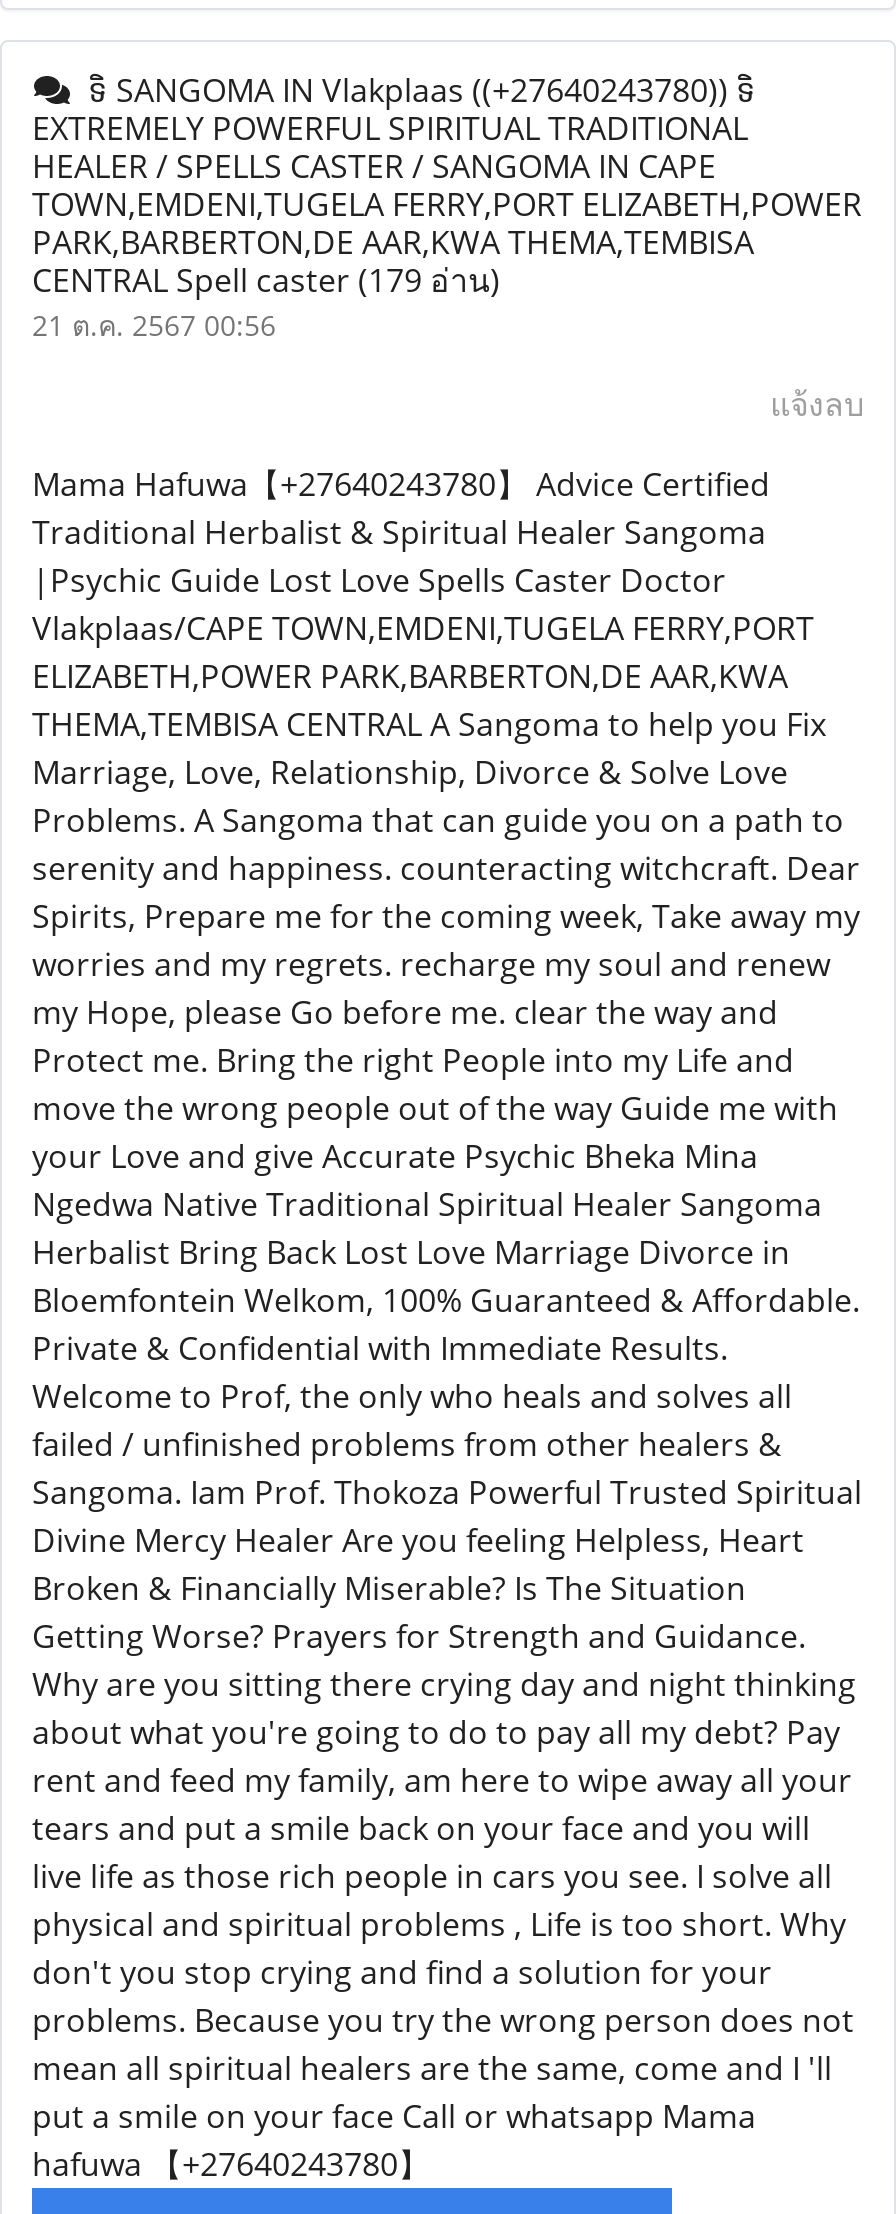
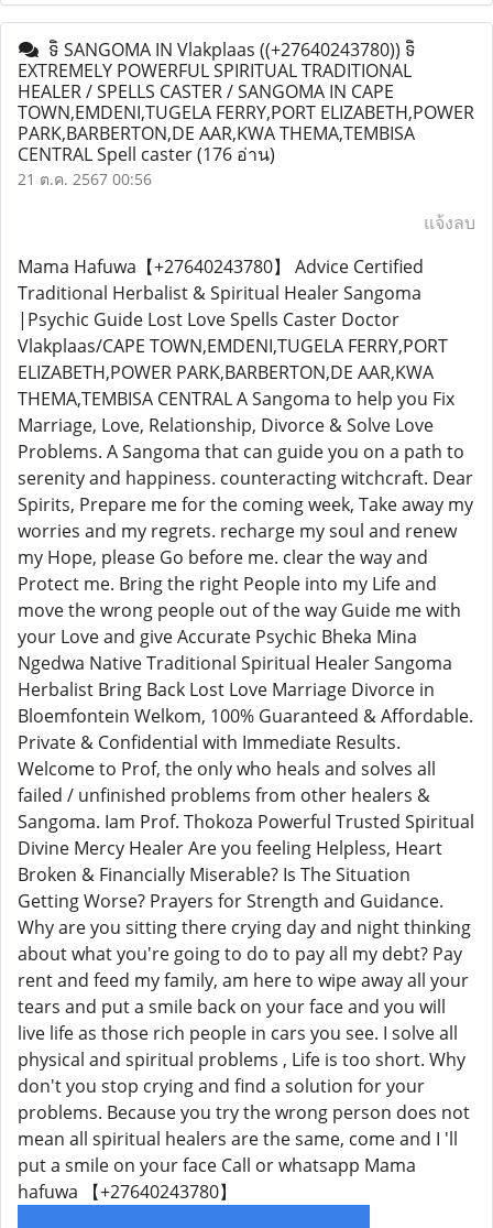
[32,258,500,302] CENTRAL Spell caster (179 อ่าน) -> [18,142,275,166] CENTRAL Spell caster (176 อ่าน)

